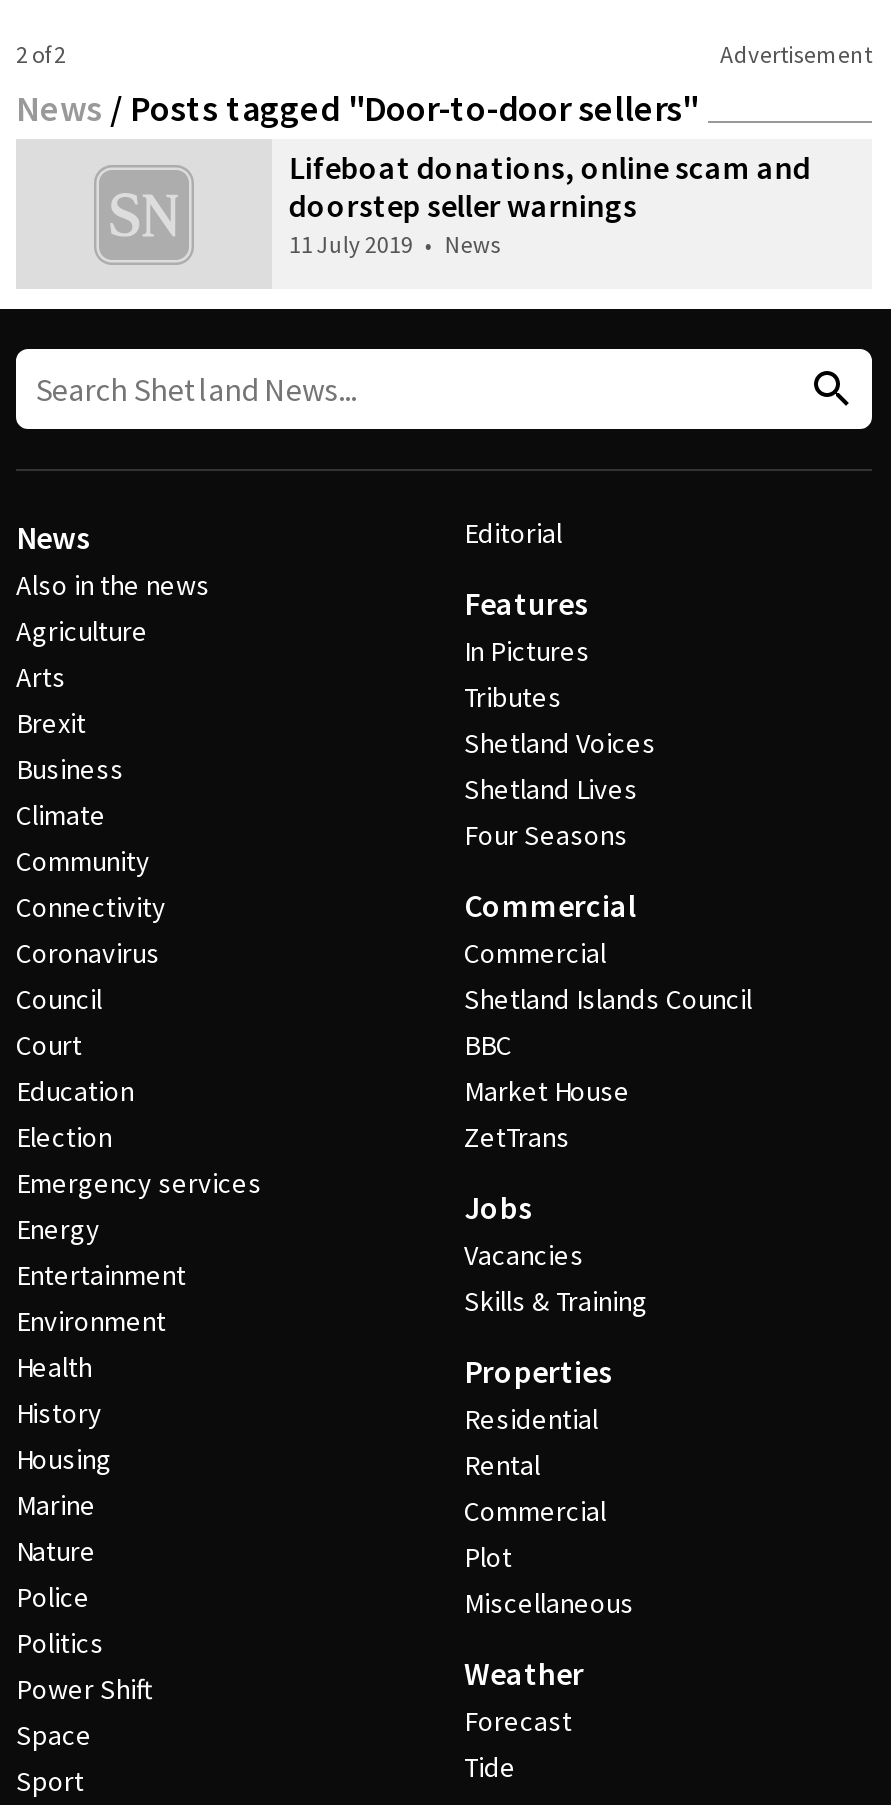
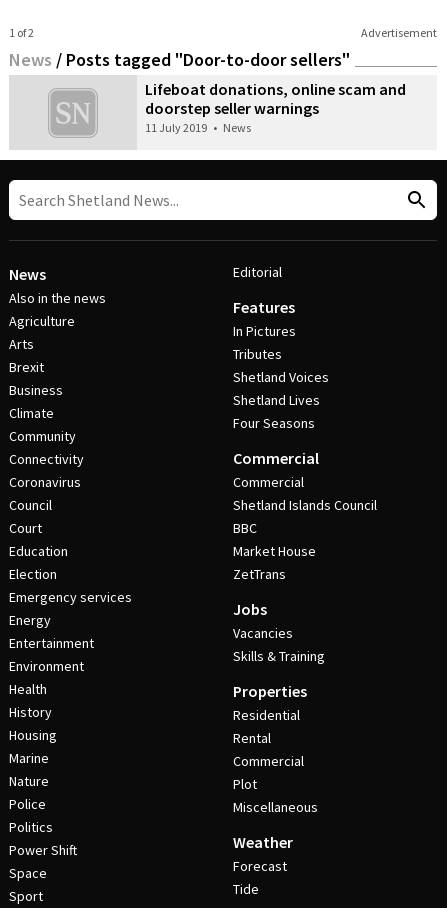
[16,39,66,69] 2 of 2 -> [9,25,34,40] 1 of 2

